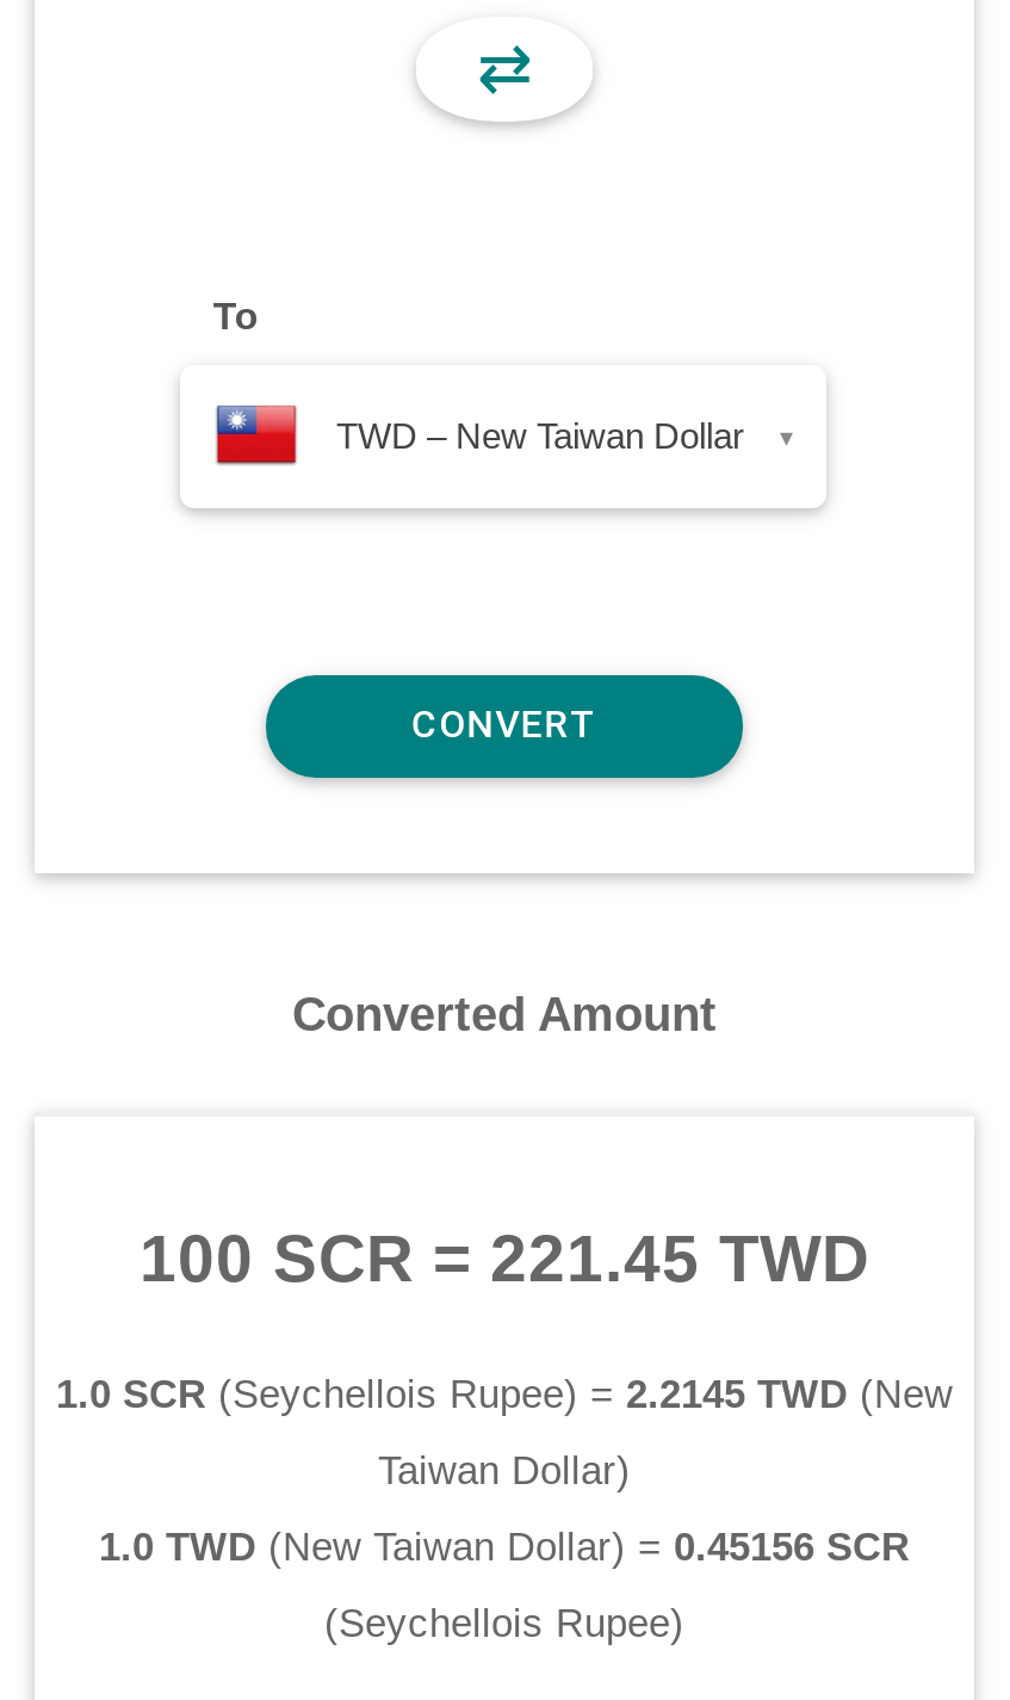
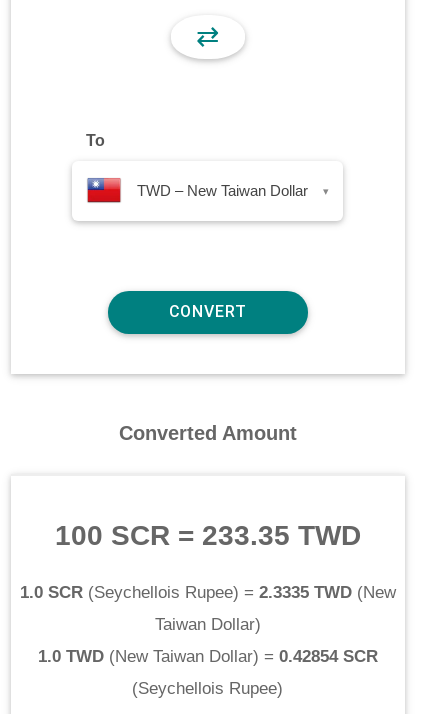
[140,1221,869,1295] 100 SCR = 221.45 TWD -> [55,520,361,551] 100 SCR = 233.35 TWD
[56,1371,953,1417] 1.0 SCR (Seychellois Rupee) = 2.2145 TWD (New -> [20,583,396,602] 1.0 SCR (Seychellois Rupee) = 2.3335 TWD (New
[99,1524,910,1569] 1.0 TWD (New Taiwan Dollar) = 0.45156 SCR -> [38,647,378,666] 1.0 TWD (New Taiwan Dollar) = 0.42854 SCR

